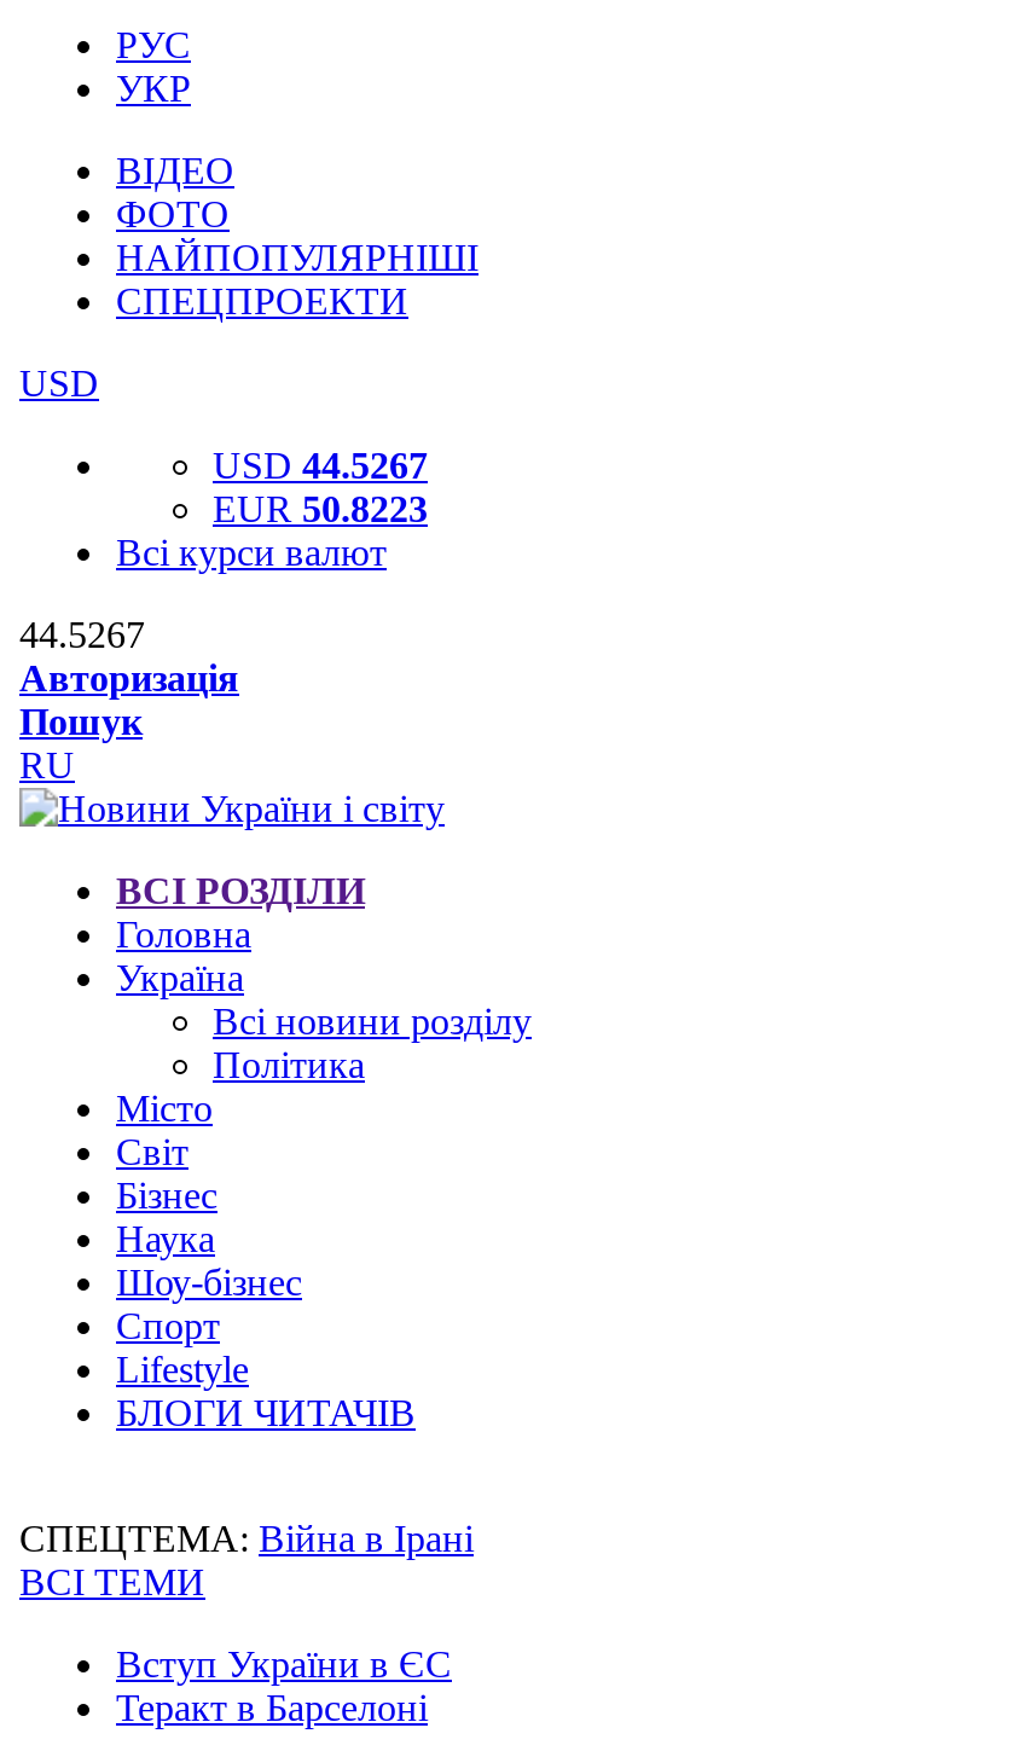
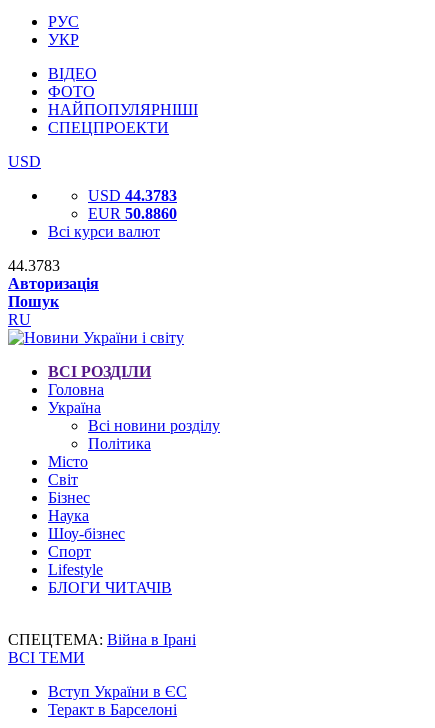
[213,445,428,486] USD 44.5267 -> [88,187,177,204] USD 44.3783
[213,488,428,529] EUR 50.8223 -> [88,205,177,222] EUR 50.8860
[19,614,145,655] 44.5267 -> [8,257,60,274] 44.3783

